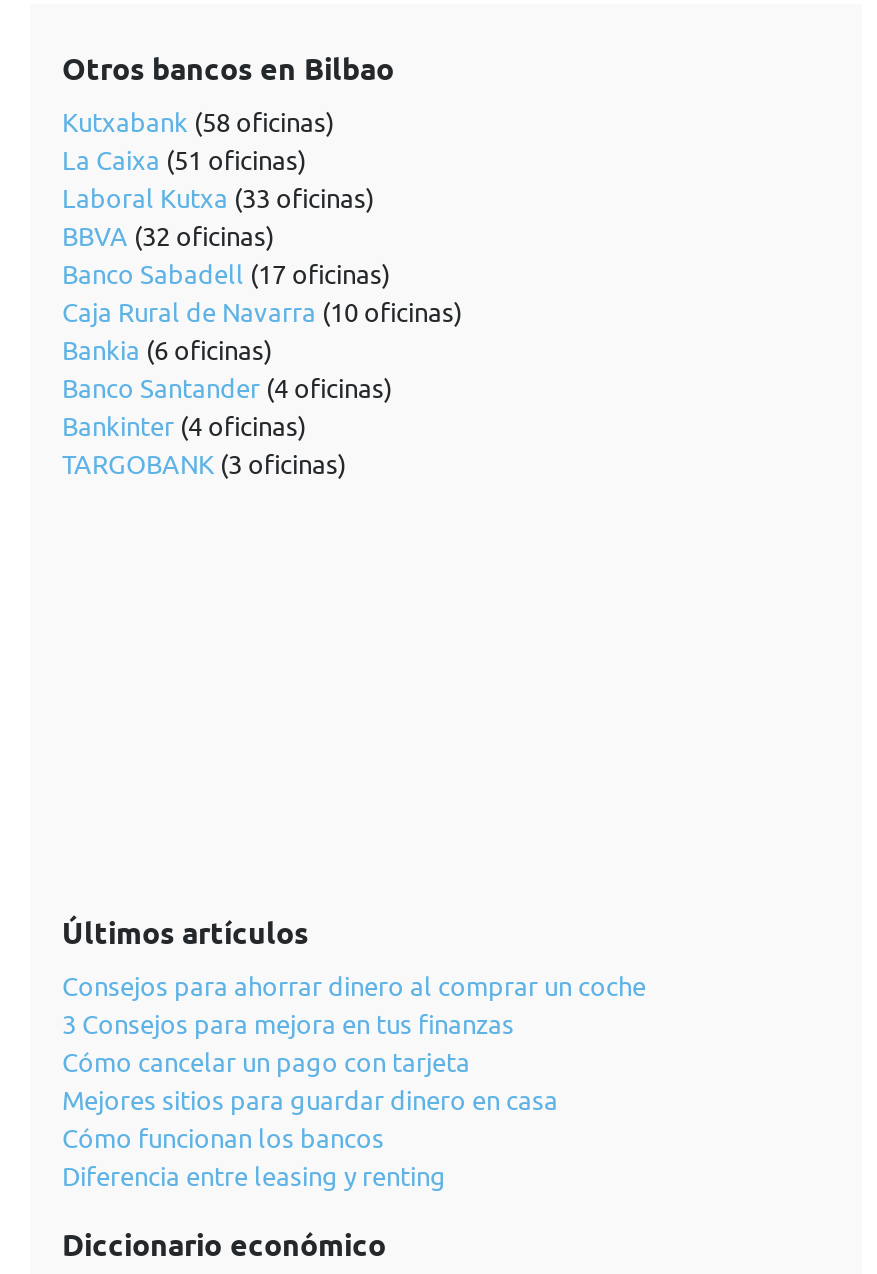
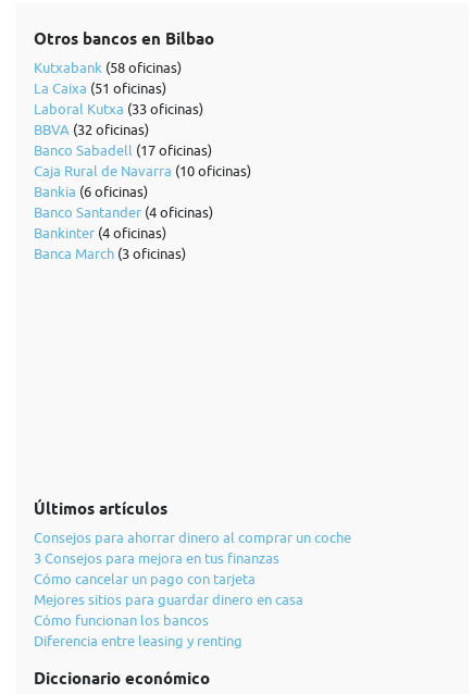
[62,448,346,480] TARGOBANK (3 oficinas) -> [34,245,186,262] Banca March (3 oficinas)

